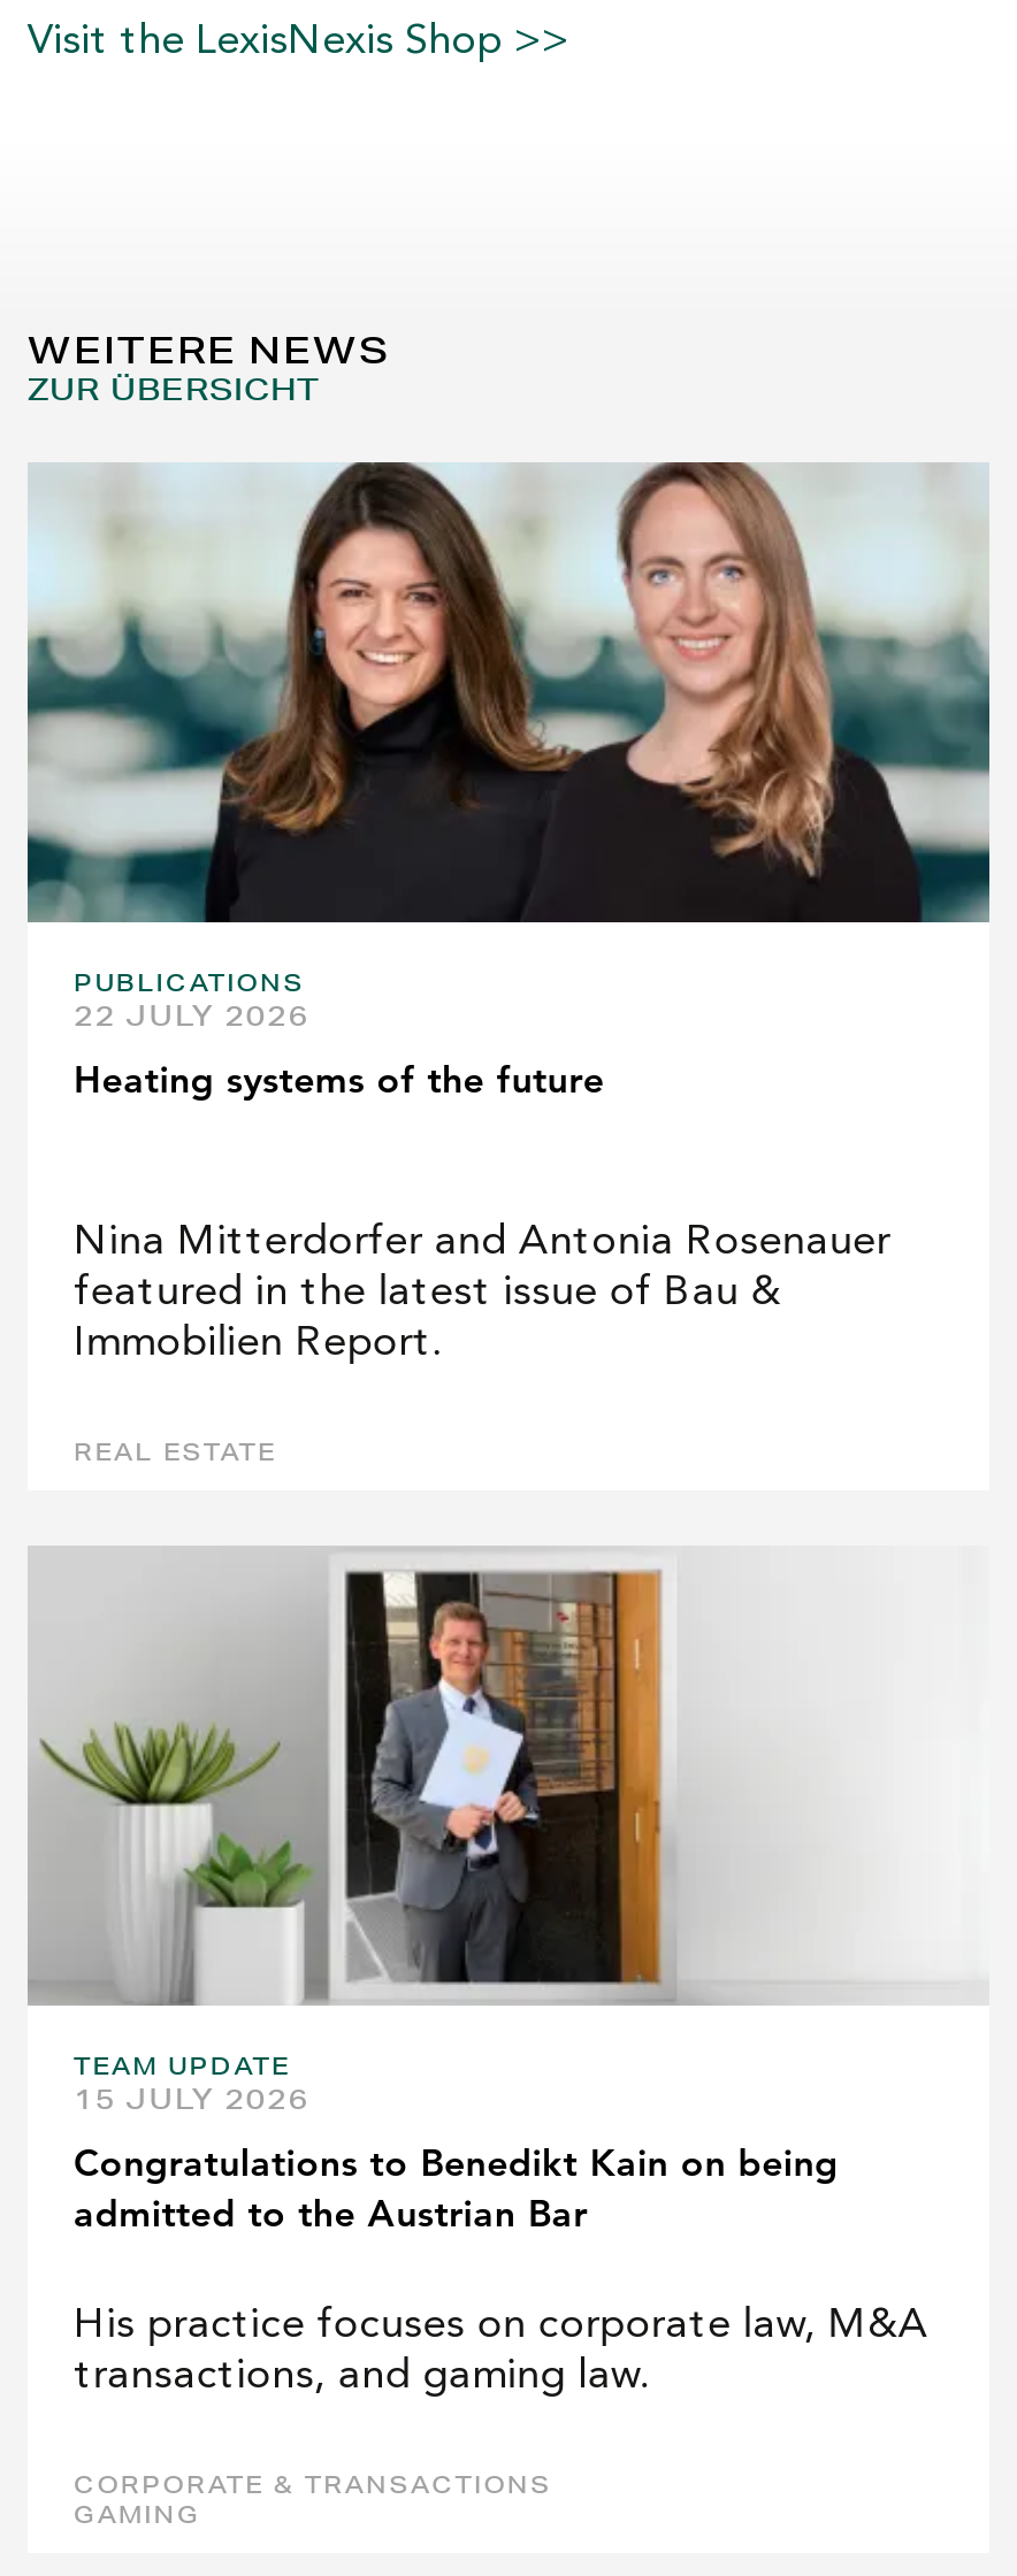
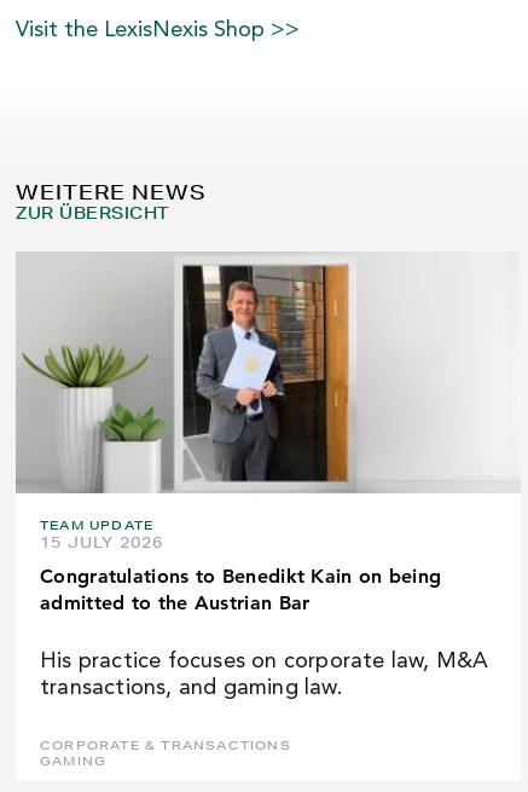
[28,460,992,1102] [image] | PUBLICATIONS | 22 JULY 2026 | Heating systems of the future -> none
[74,1221,890,1467] Nina Mitterdorfer and Antonia Rosenauer | featured in the latest issue of Bau & | Immobilien Report. | REAL ESTATE -> none

